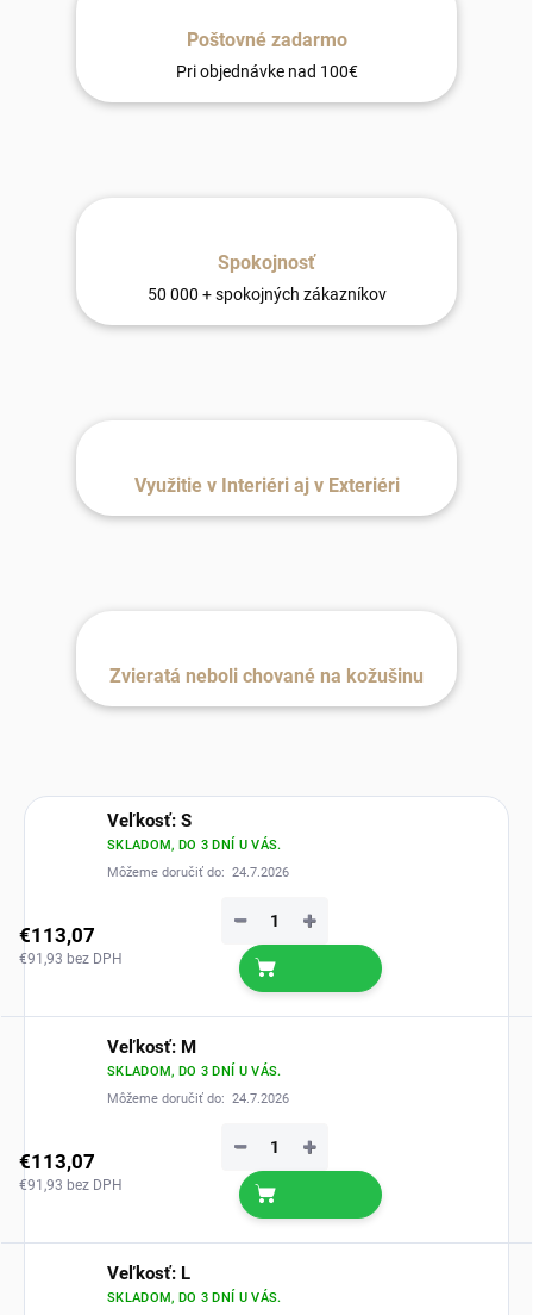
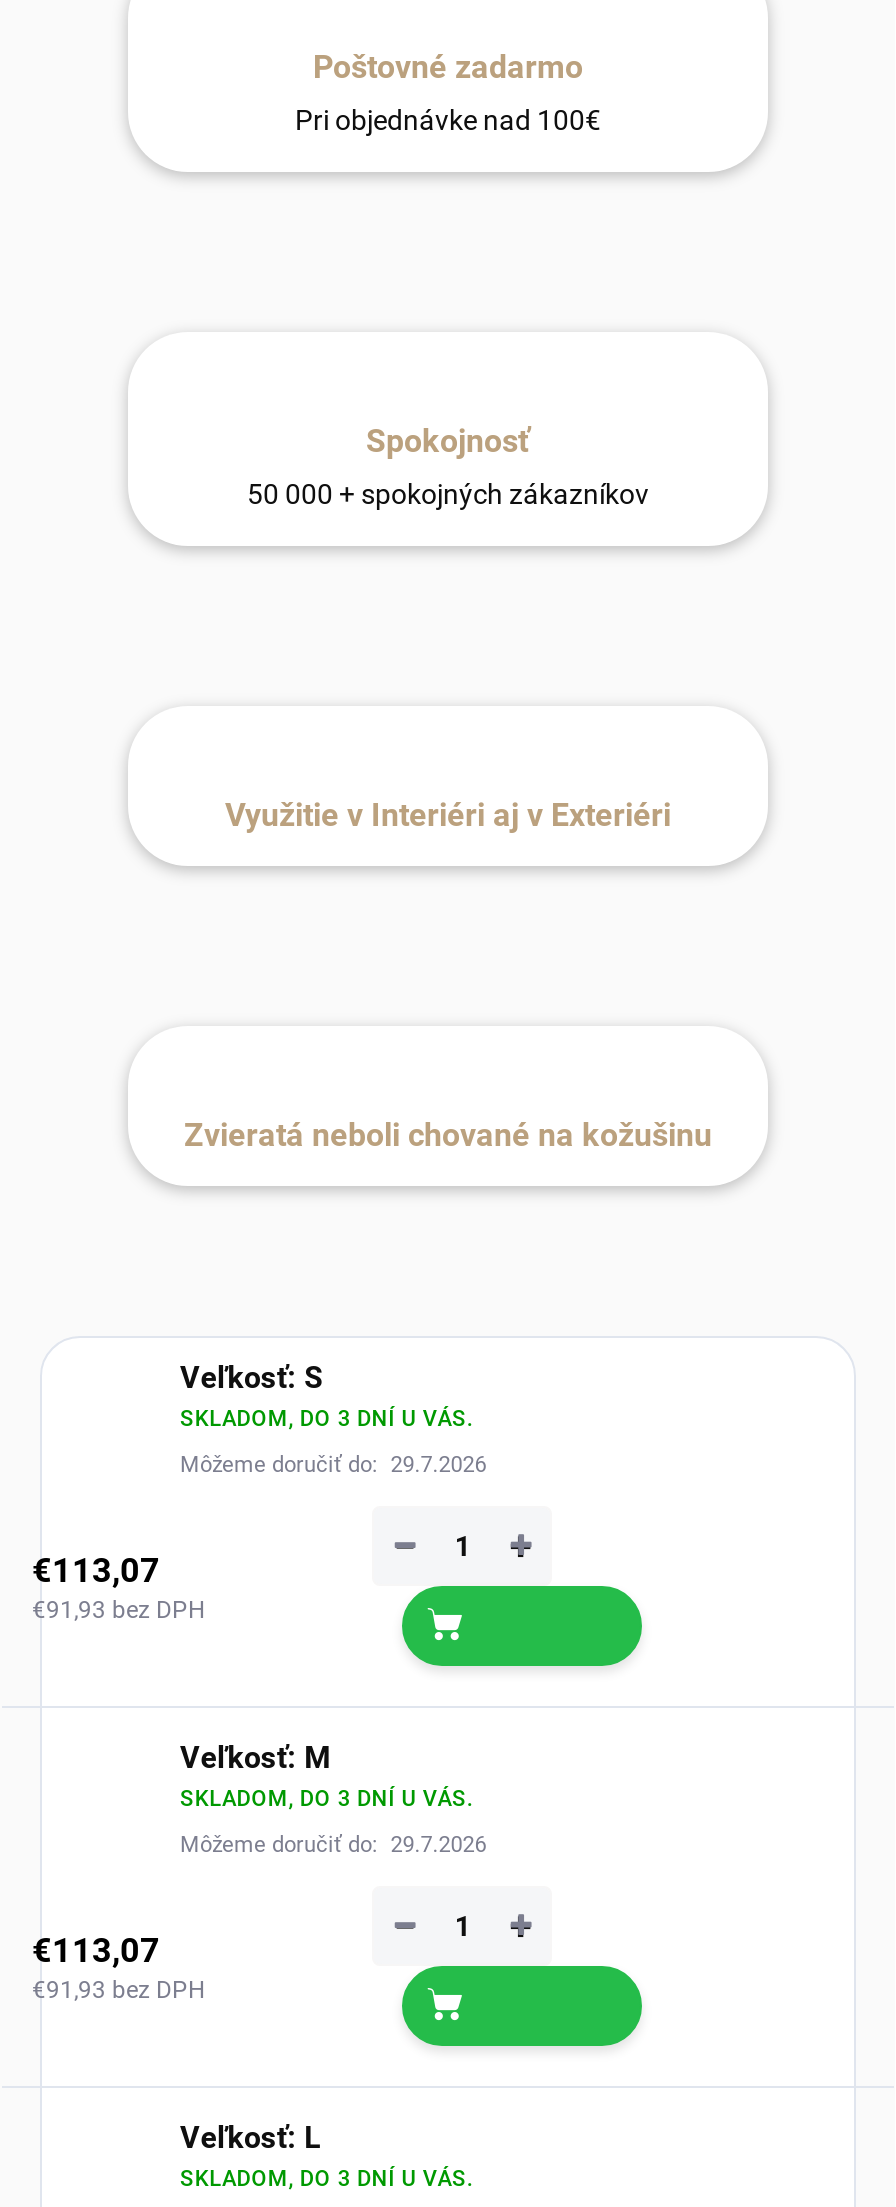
[107,865,289,881] Môžeme doručiť do: 24.7.2026 -> [180,1453,486,1479] Môžeme doručiť do: 29.7.2026
[107,1092,289,1107] Môžeme doručiť do: 24.7.2026 -> [180,1833,486,1859] Môžeme doručiť do: 29.7.2026

